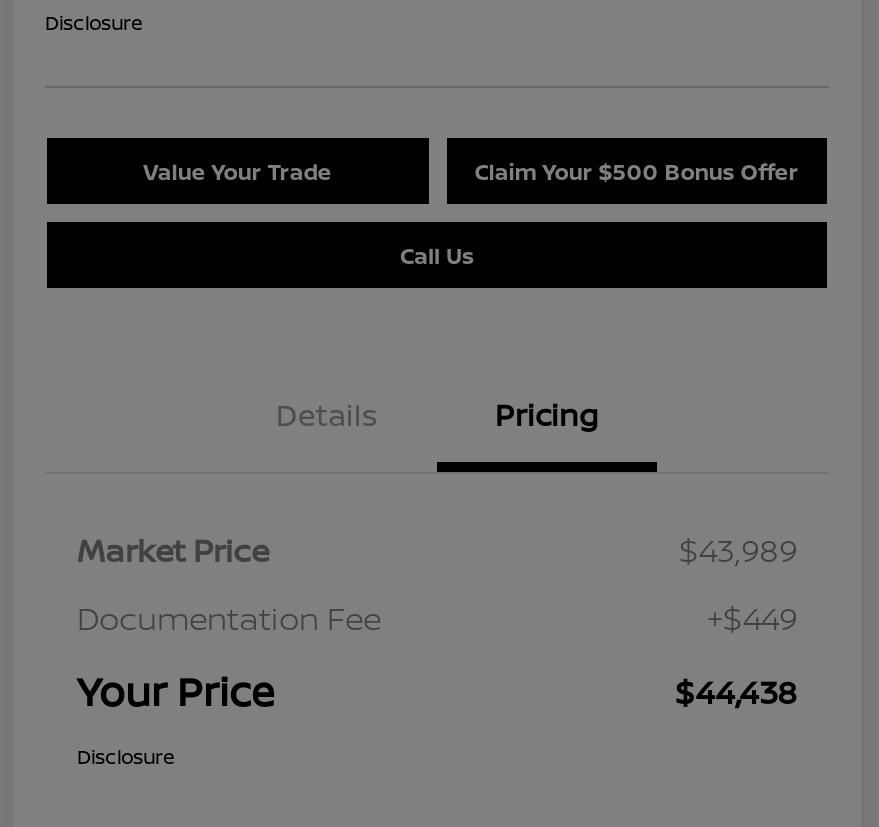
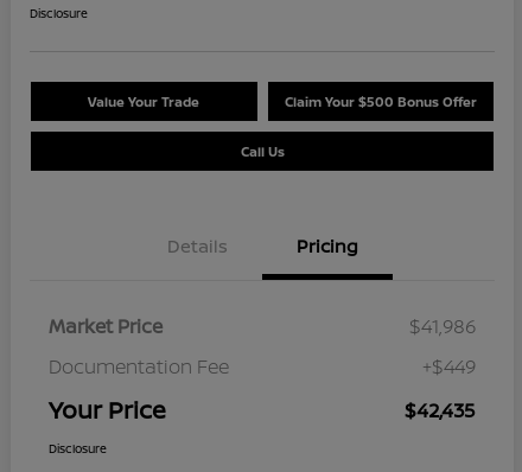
[679,528,797,572] $43,989 -> [409,313,476,339] $41,986
[675,670,797,714] $44,438 -> [405,397,476,423] $42,435

